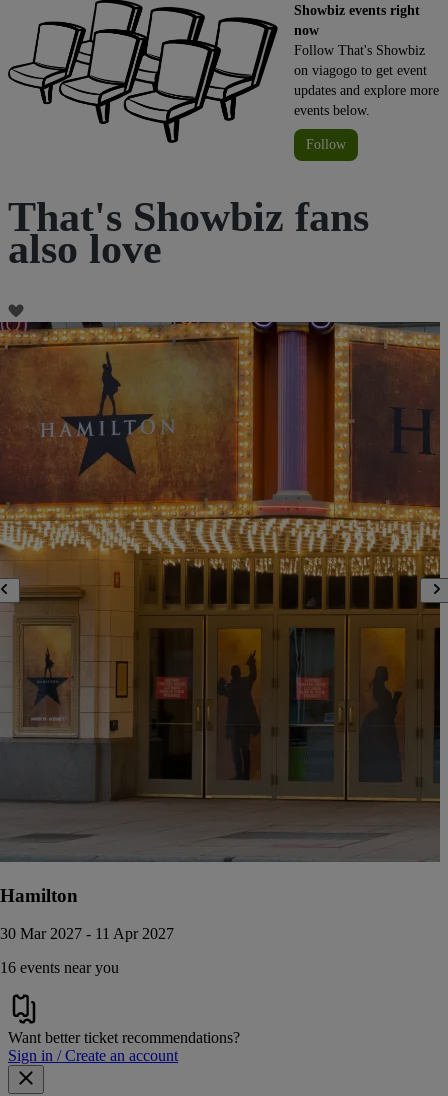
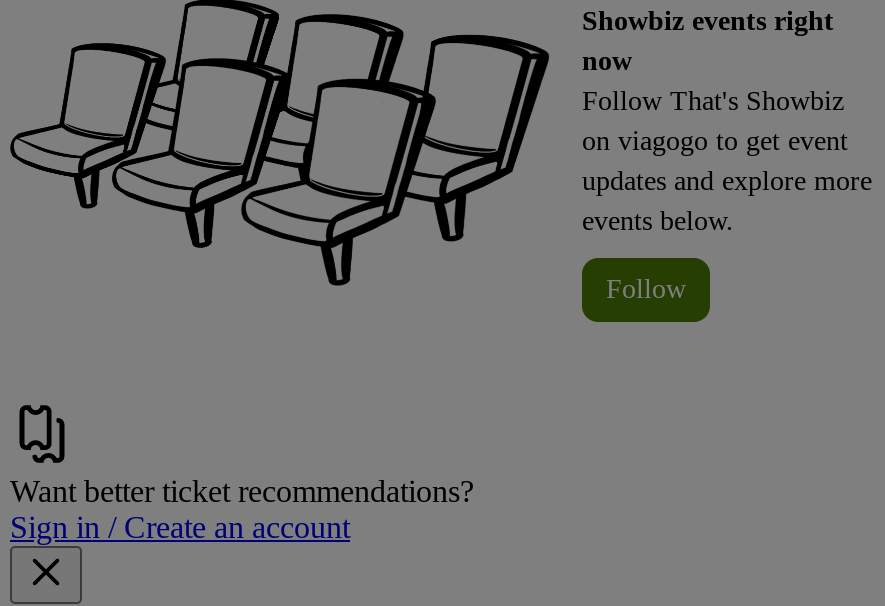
[8,194,369,272] That's Showbiz fans | also love -> none
[0,305,445,976] [image] | Hamilton | 30 Mar 2027 - 11 Apr 2027 | 16 events near you -> none

